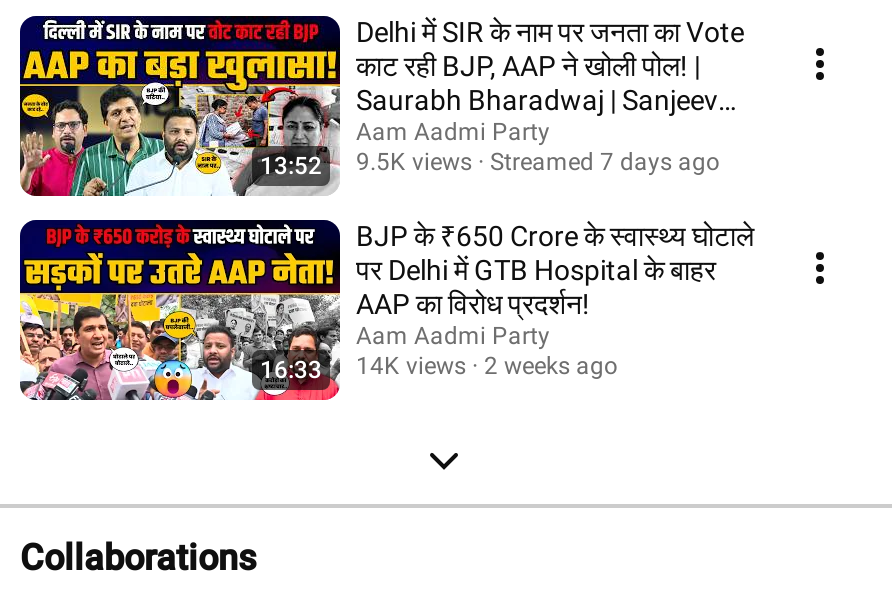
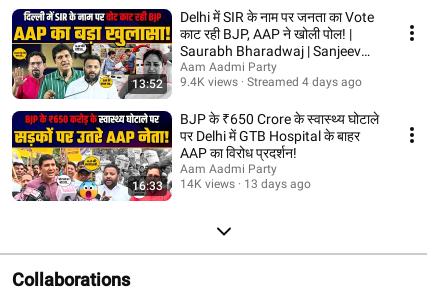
[356,148,472,176] 9.5K views -> [180,75,238,89] 9.4K views
[490,148,720,176] Streamed 7 days ago -> [247,75,362,89] Streamed 4 days ago
[260,352,618,384] 16:33 14K views 2 weeks ago -> [132,177,311,193] 16:33 14K views 13 days ago

